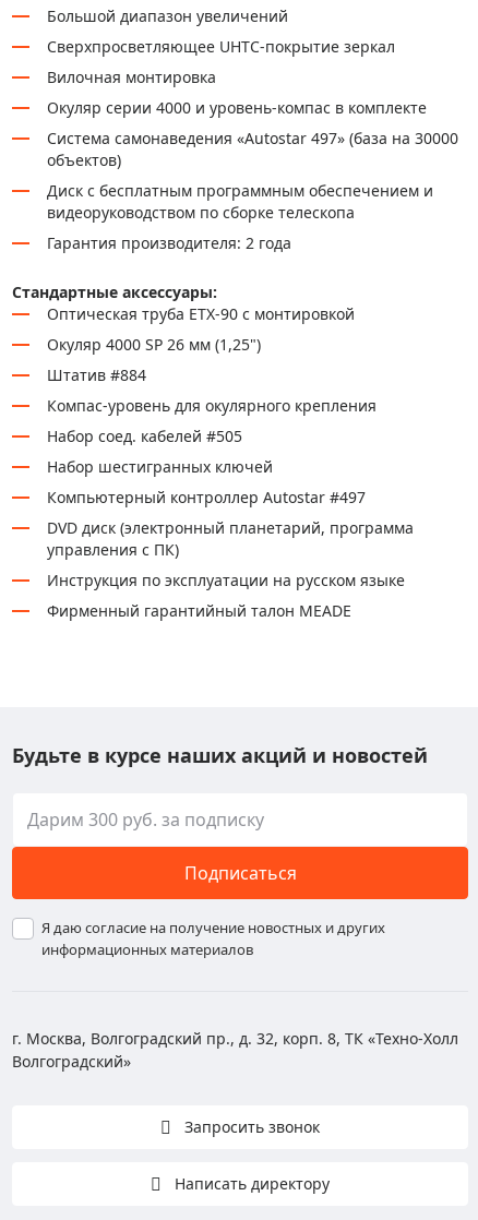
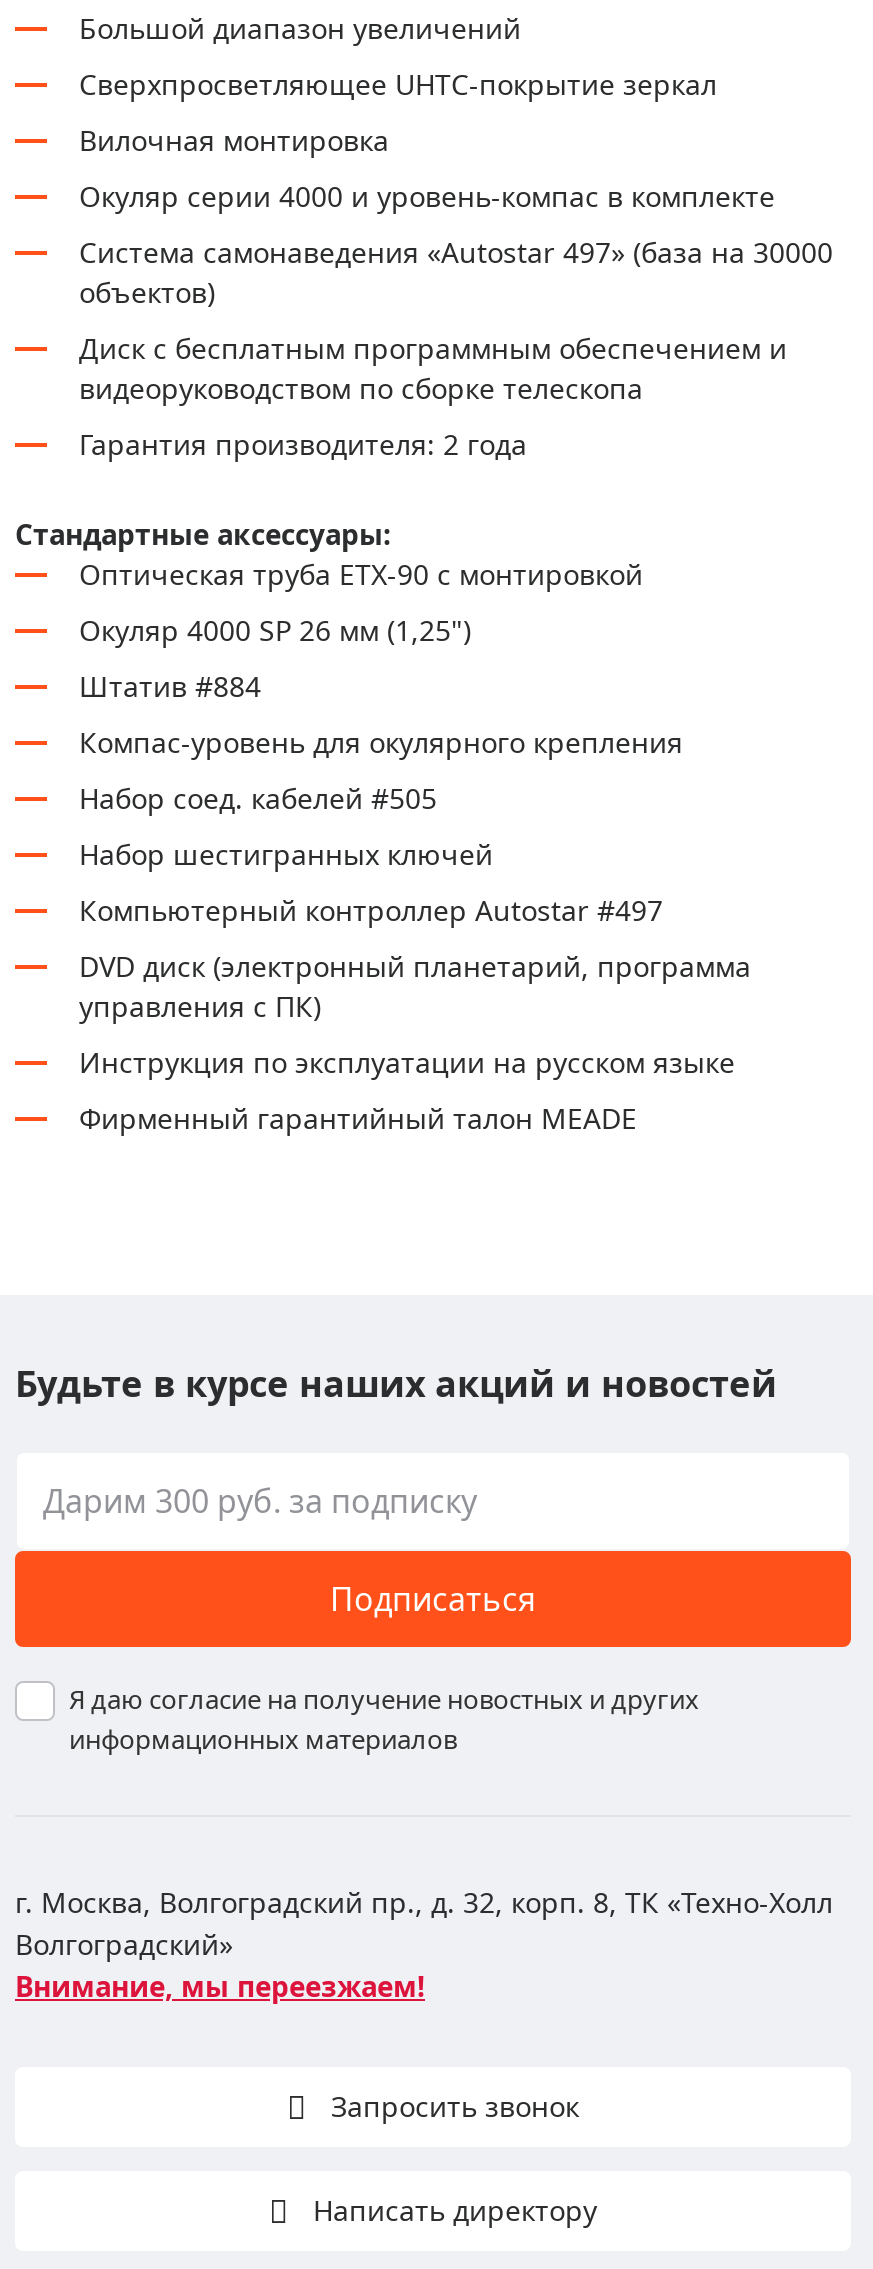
none -> [15,1967,425,2005] Внимание, мы переезжаем!

